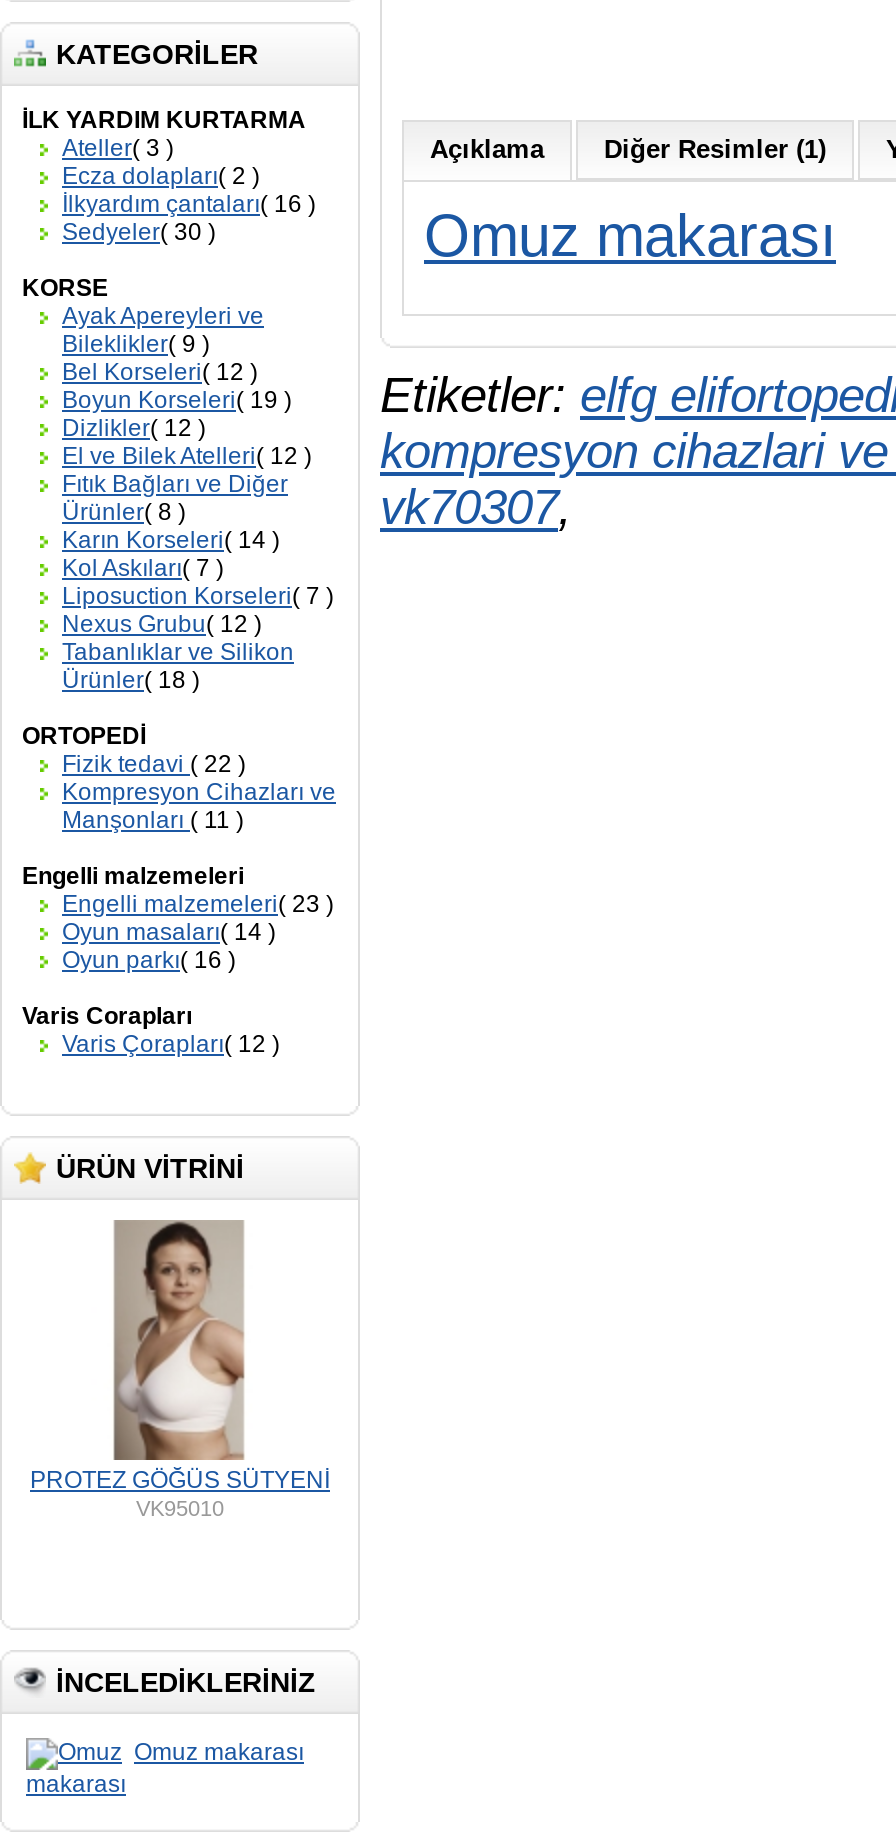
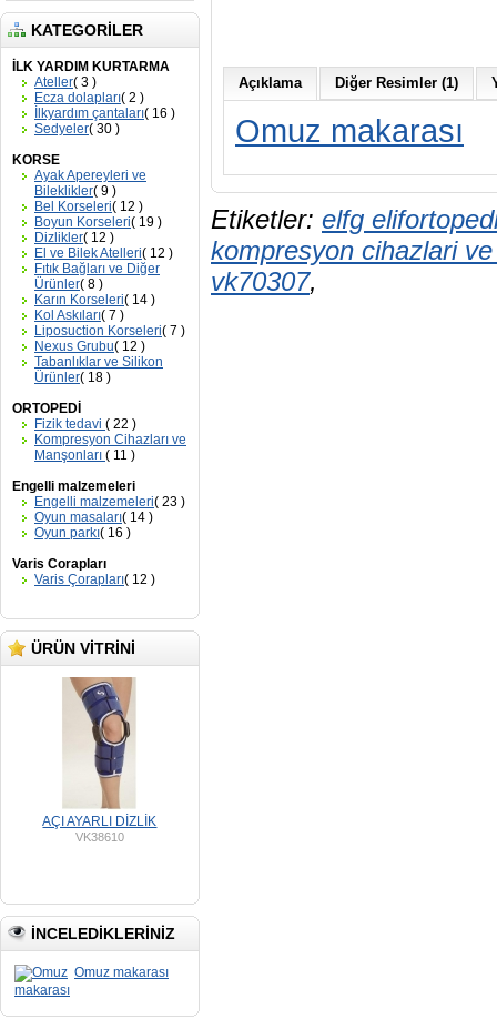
[30,1220,330,1520] [image] | PROTEZ GÖĞÜS SÜTYENİ | VK95010 -> [43,677,157,844] [image] | AÇI AYARLI DİZLİK | VK38610

